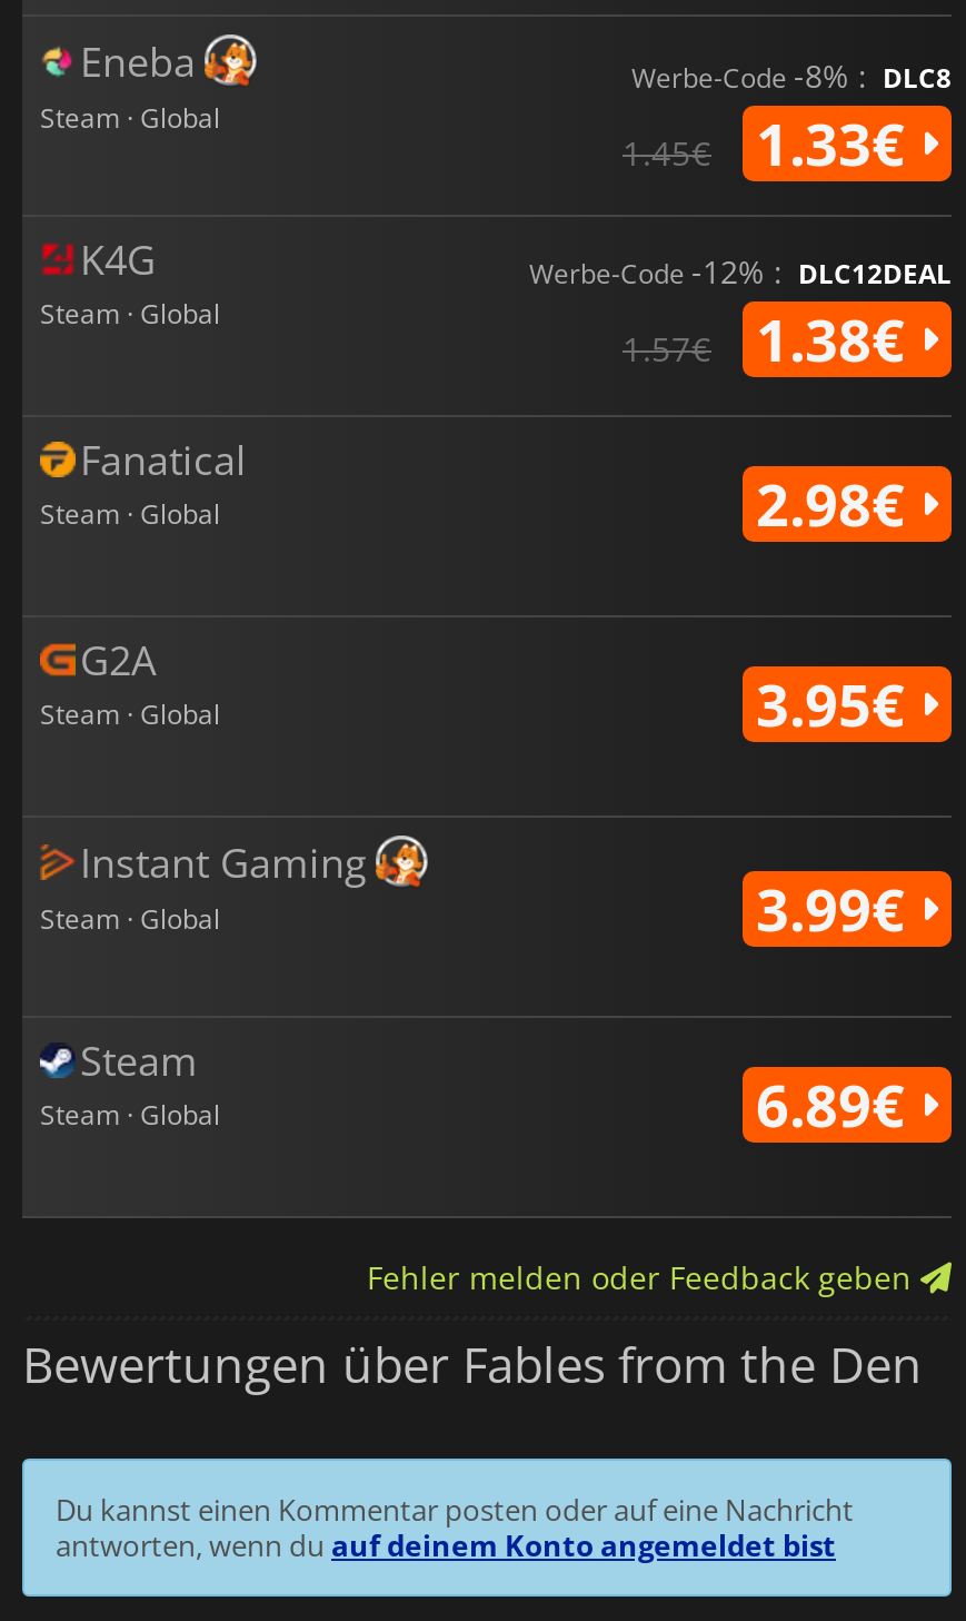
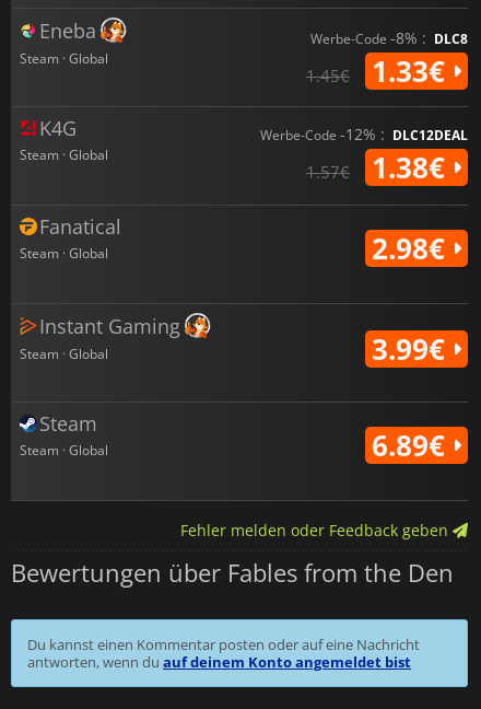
[40,632,920,743] G2A | Steam · Global | 3.95€ -> none

